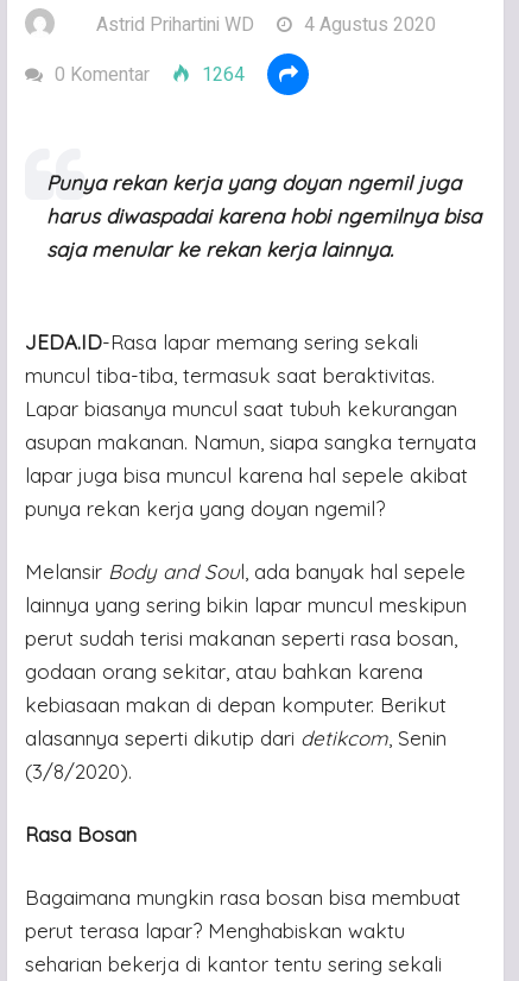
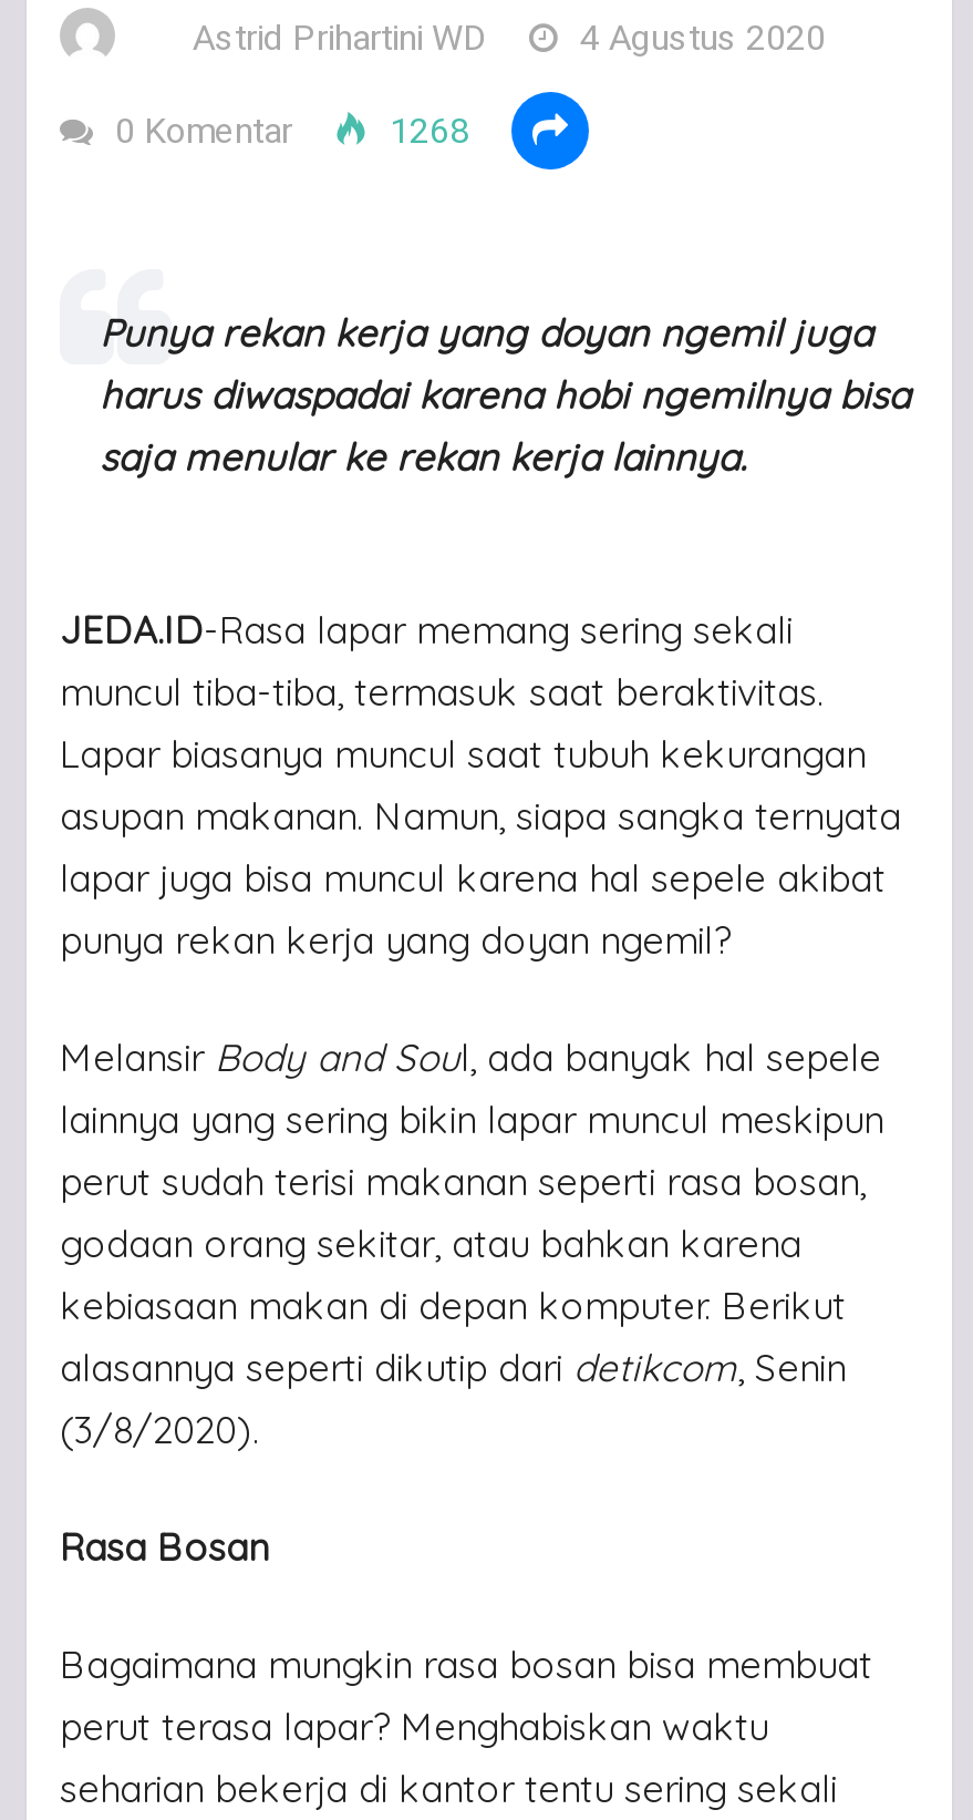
[55,61,245,89] 0 Komentar 1264 -> [115,105,469,158] 0 Komentar 1268

